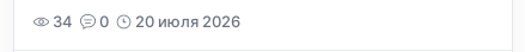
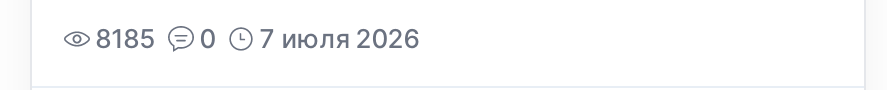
[52,12,72,31] 34 -> [95,22,155,54] 8185
[135,12,240,31] 20 июля 2026 -> [260,22,420,54] 7 июля 2026

